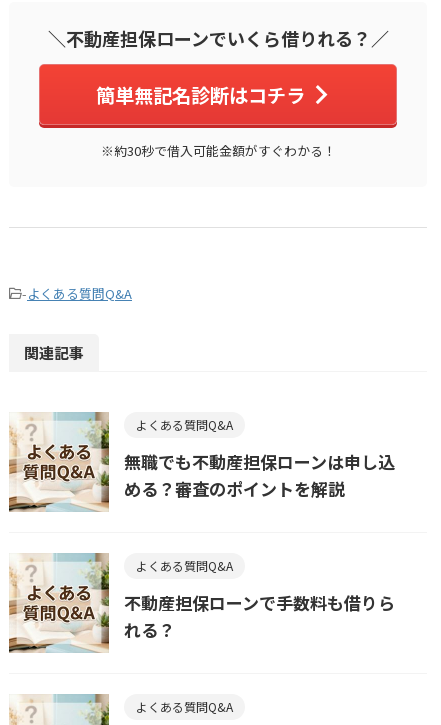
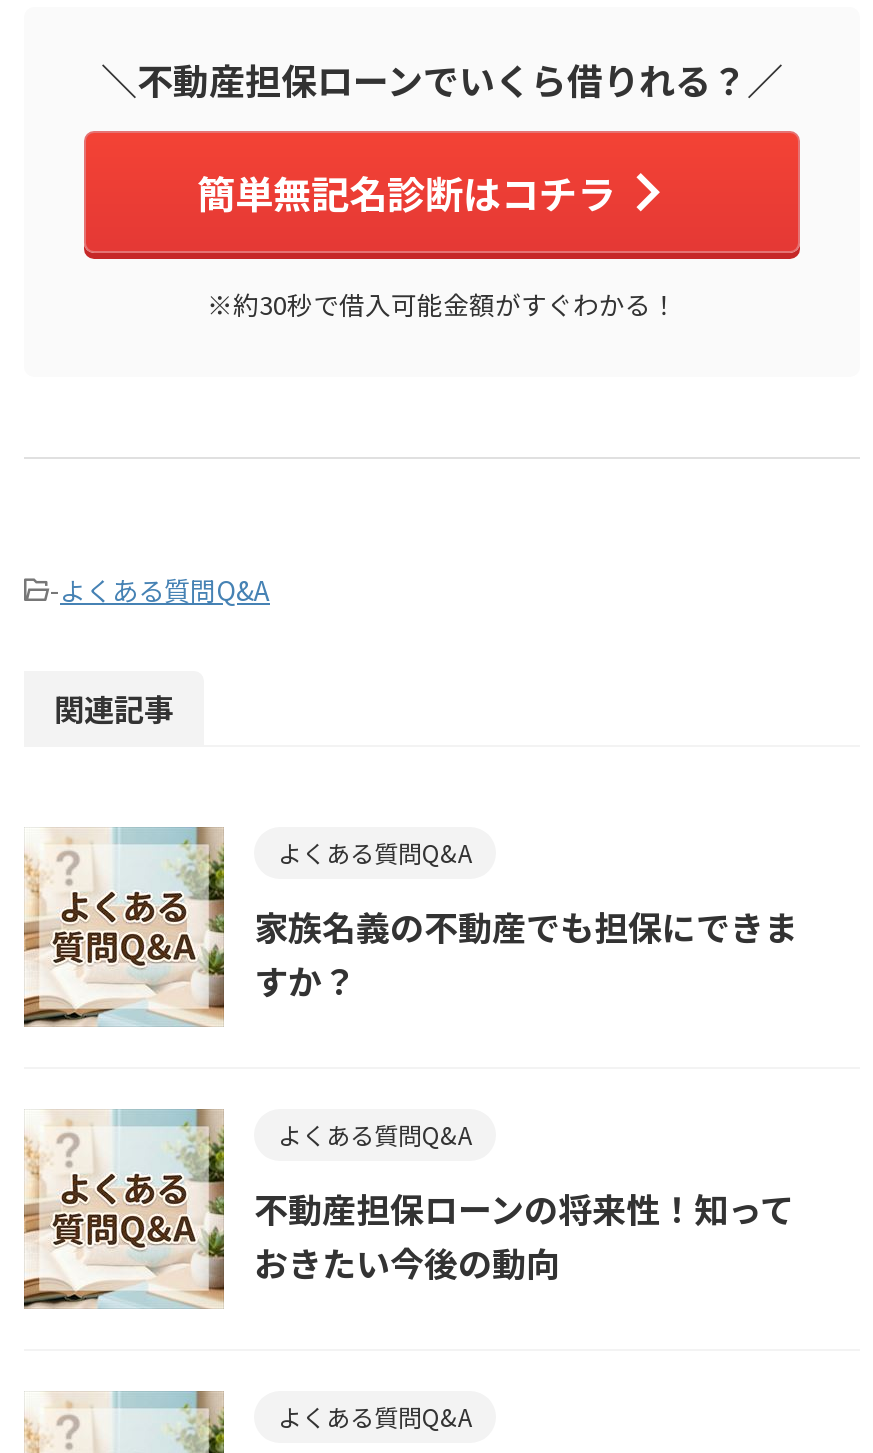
[124,449,395,501] 無職でも不動産担保ローンは申し込 | める？審査のポイントを解説 -> [254,902,798,1006] 家族名義の不動産でも担保にできま | すか？
[124,590,395,642] 不動産担保ローンで手数料も借りら | れる？ -> [254,1184,794,1288] 不動産担保ローンの将来性！知って | おきたい今後の動向

